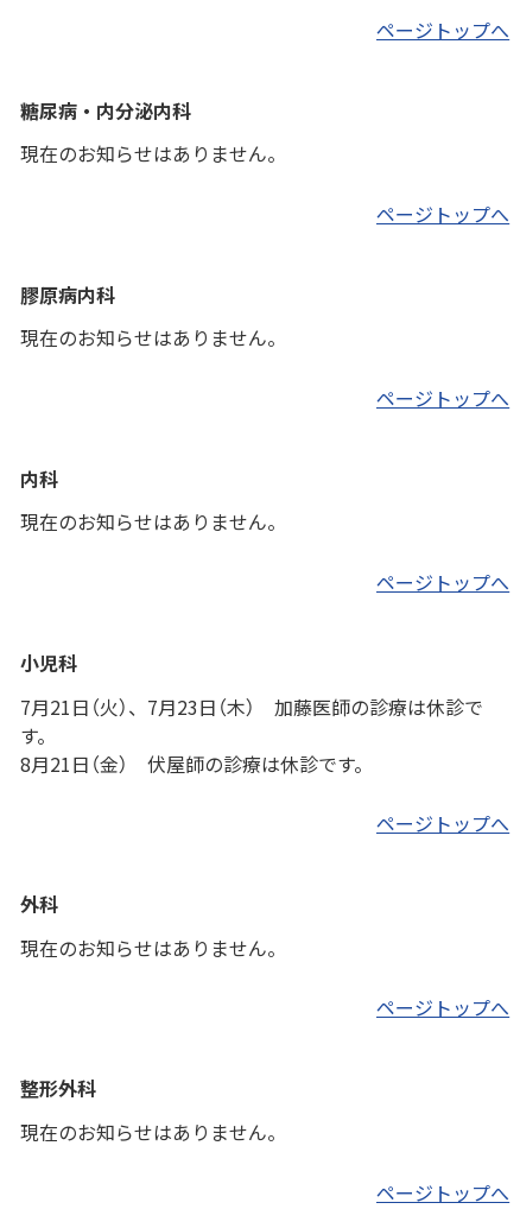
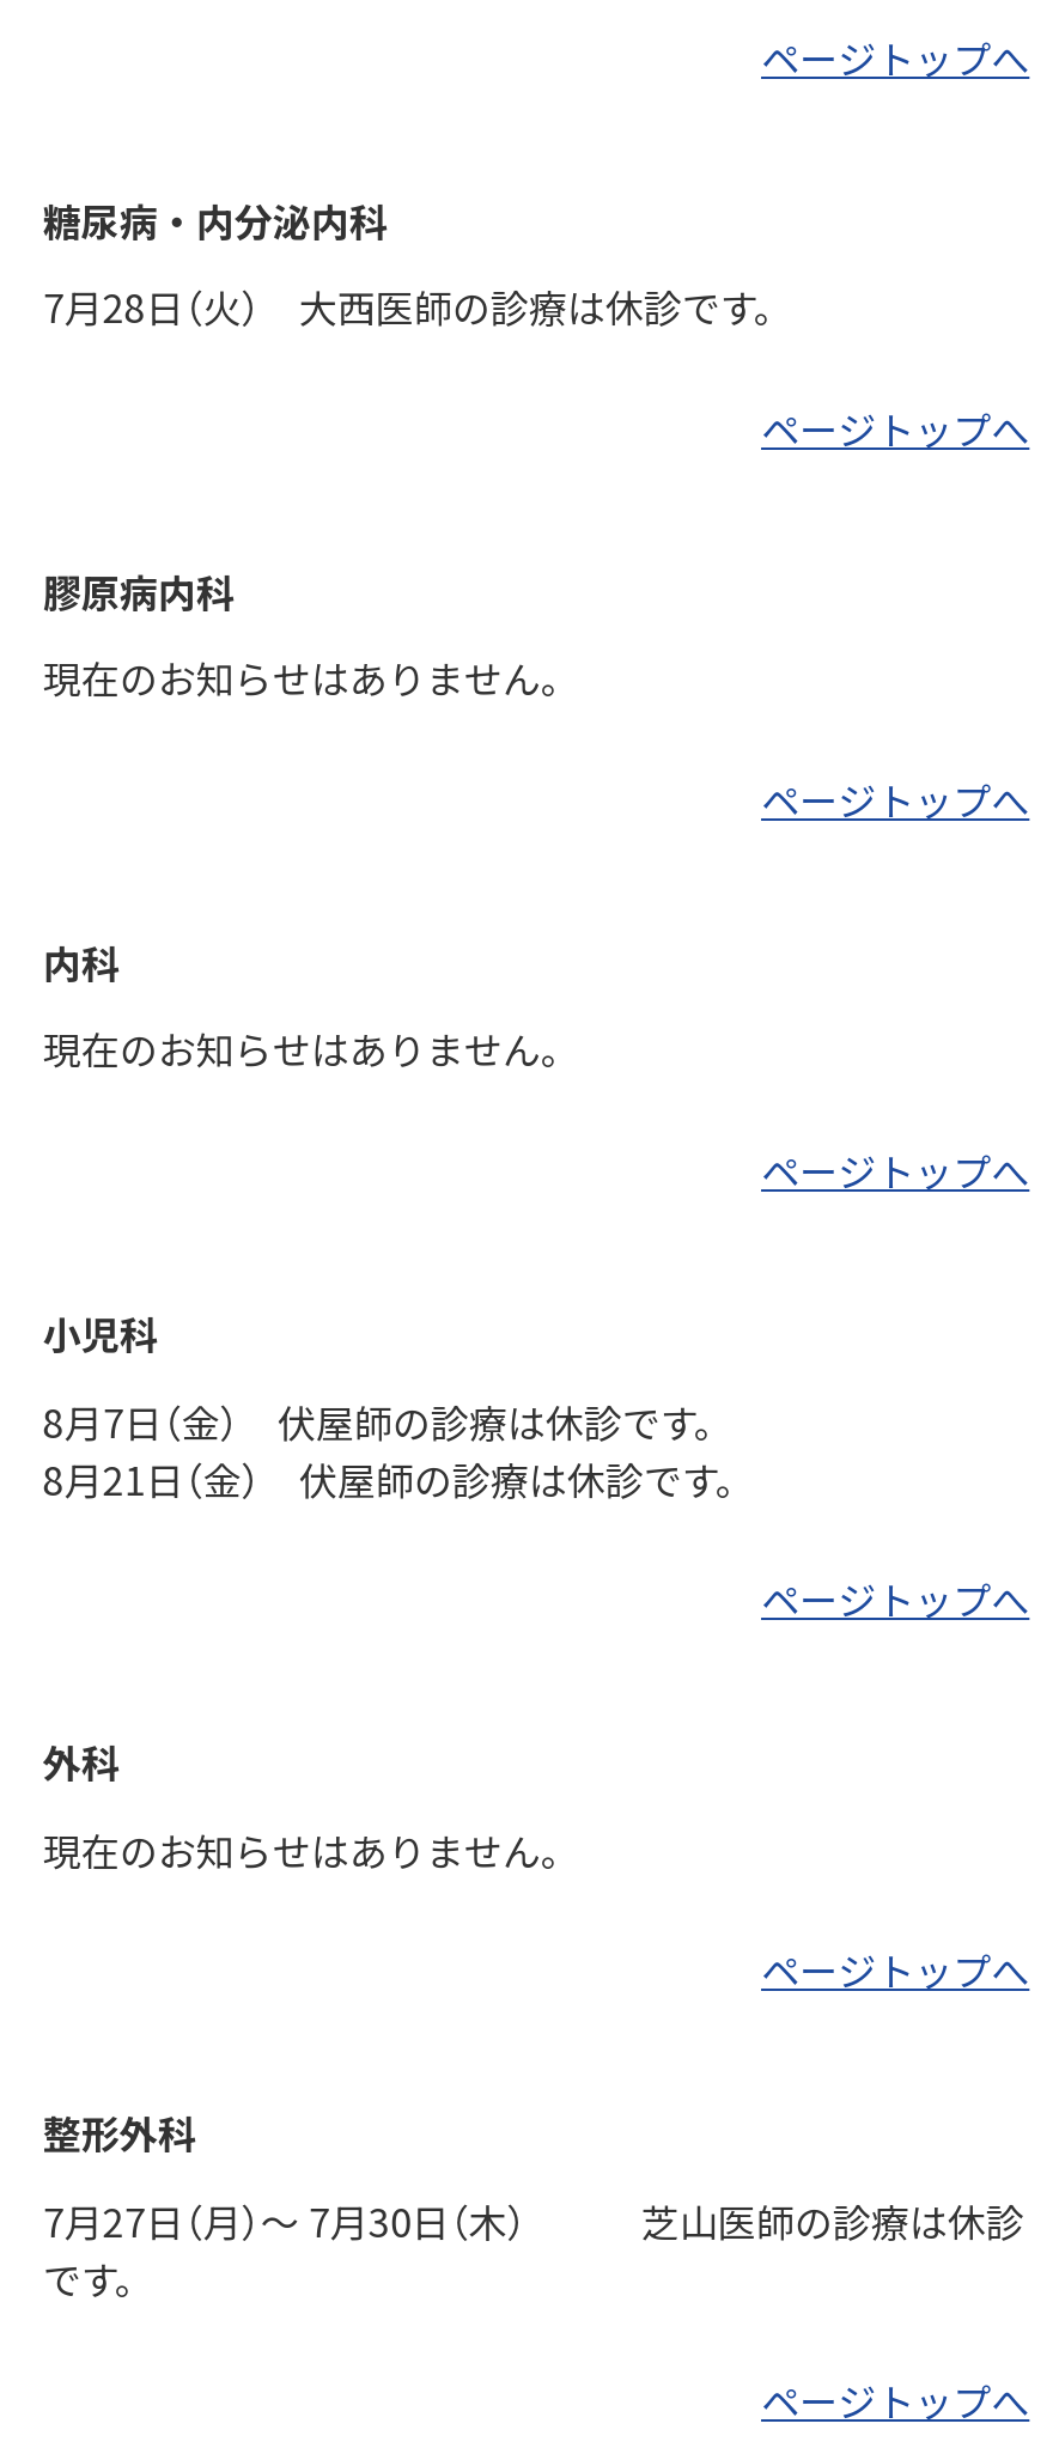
[20,139,286,168] 現在のお知らせはありません。 -> [43,278,792,335] 7月28日（火） 大西医師の診療は休診です。
[20,692,483,749] 7月21日（火）、7月23日（木） 加藤医師の診療は休診で | す。 -> [43,1392,732,1449] 8月7日（金） 伏屋師の診療は休診です。
moved [20,749,509,1102] -> [43,1449,1029,2161]: 8月21日（金） 伏屋師の診療は休診です。 | ページトップへ | 外科 | 現在のお知らせはありません。 | ページトップへ | 整形外科
[20,1117,286,1146] 現在のお知らせはありません。 -> [43,2191,1024,2306] 7月27日（月）～ 7月30日（木） 芝山医師の診療は休診 | です。

